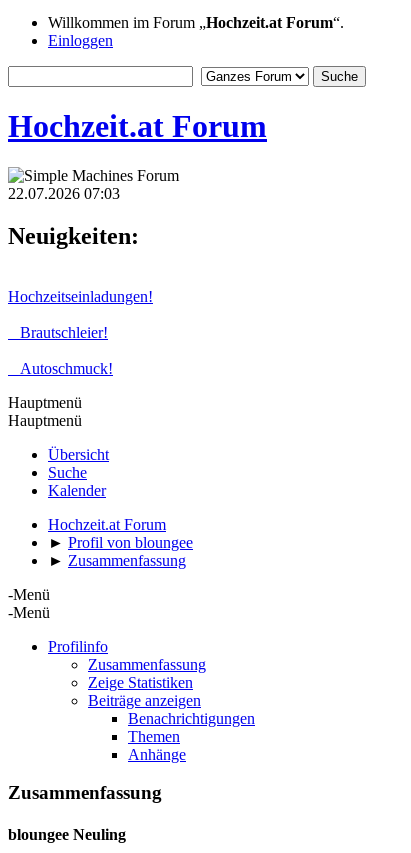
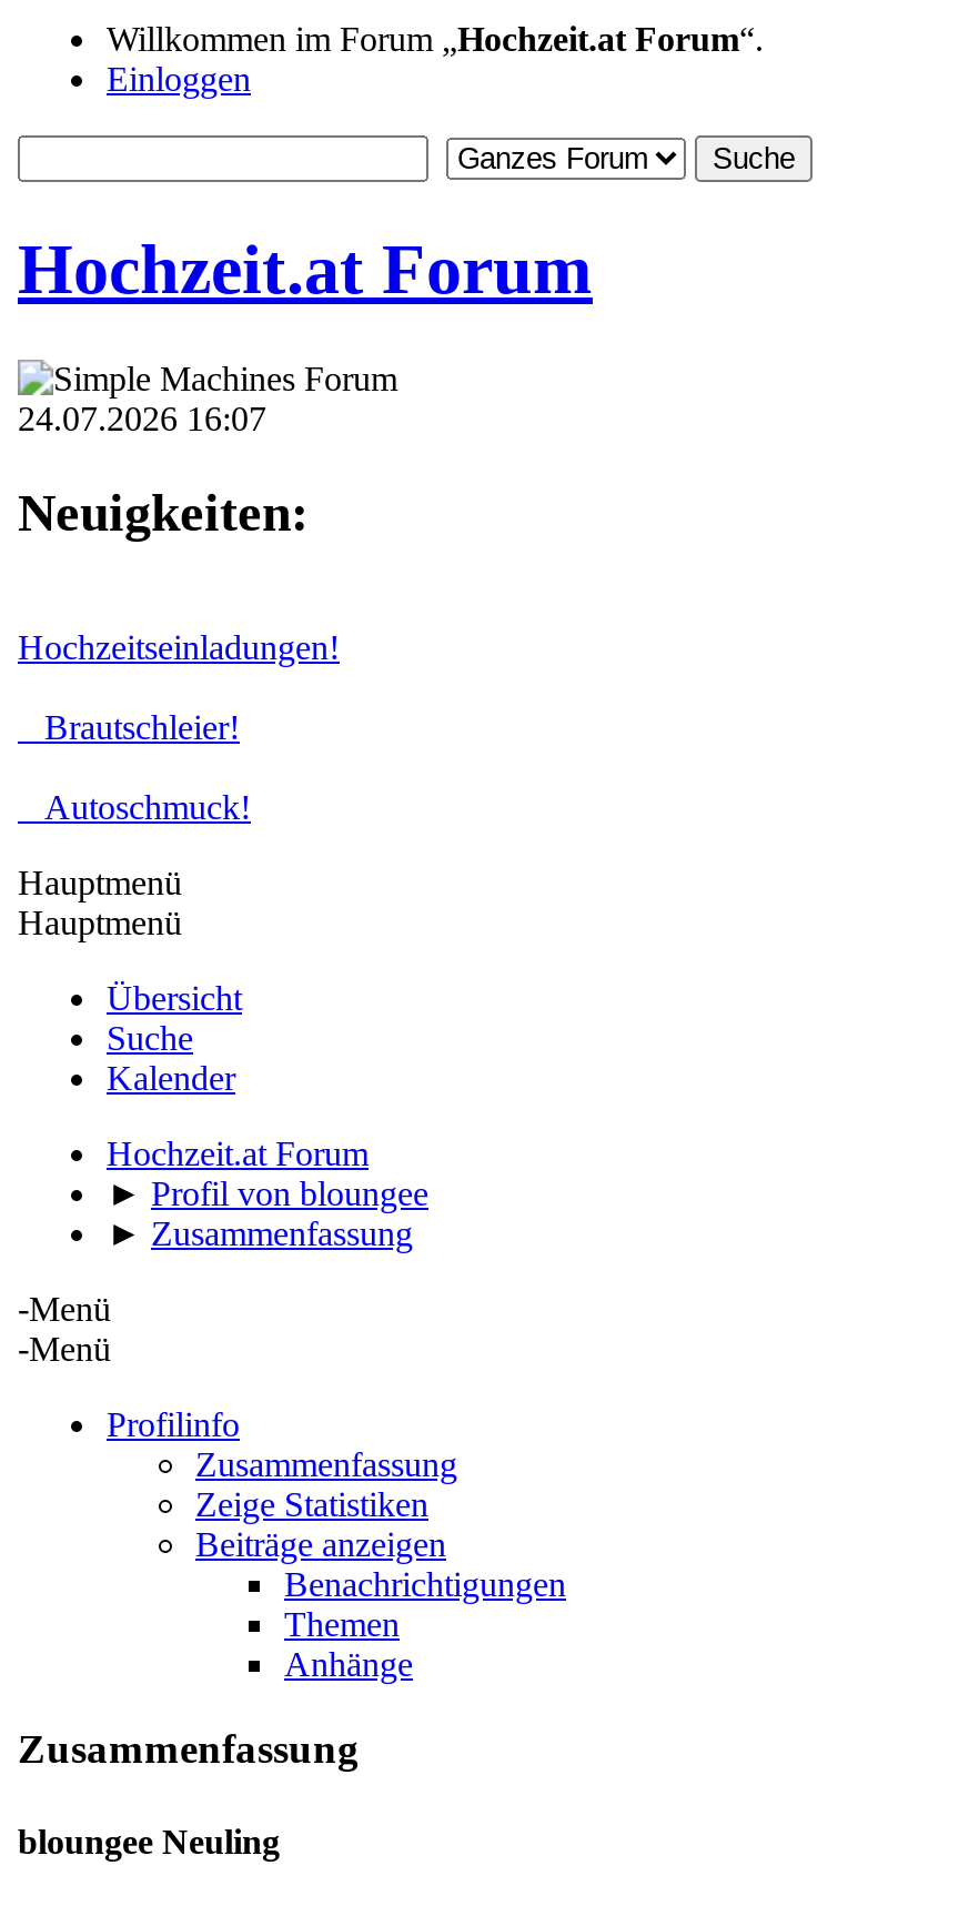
[8,185,120,202] 22.07.2026 07:03 -> [18,399,266,437] 24.07.2026 16:07

